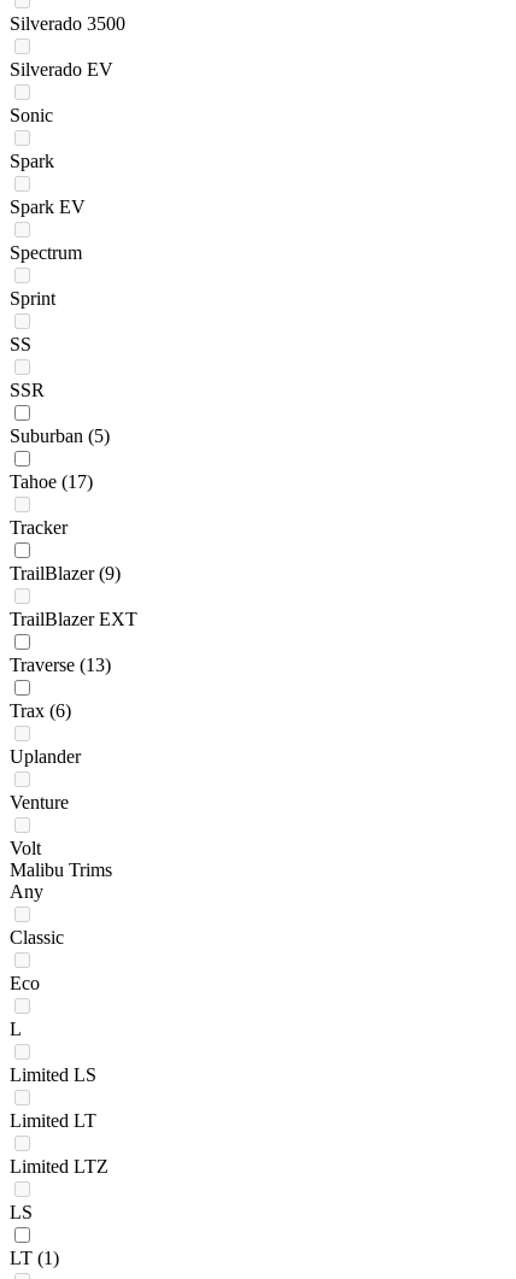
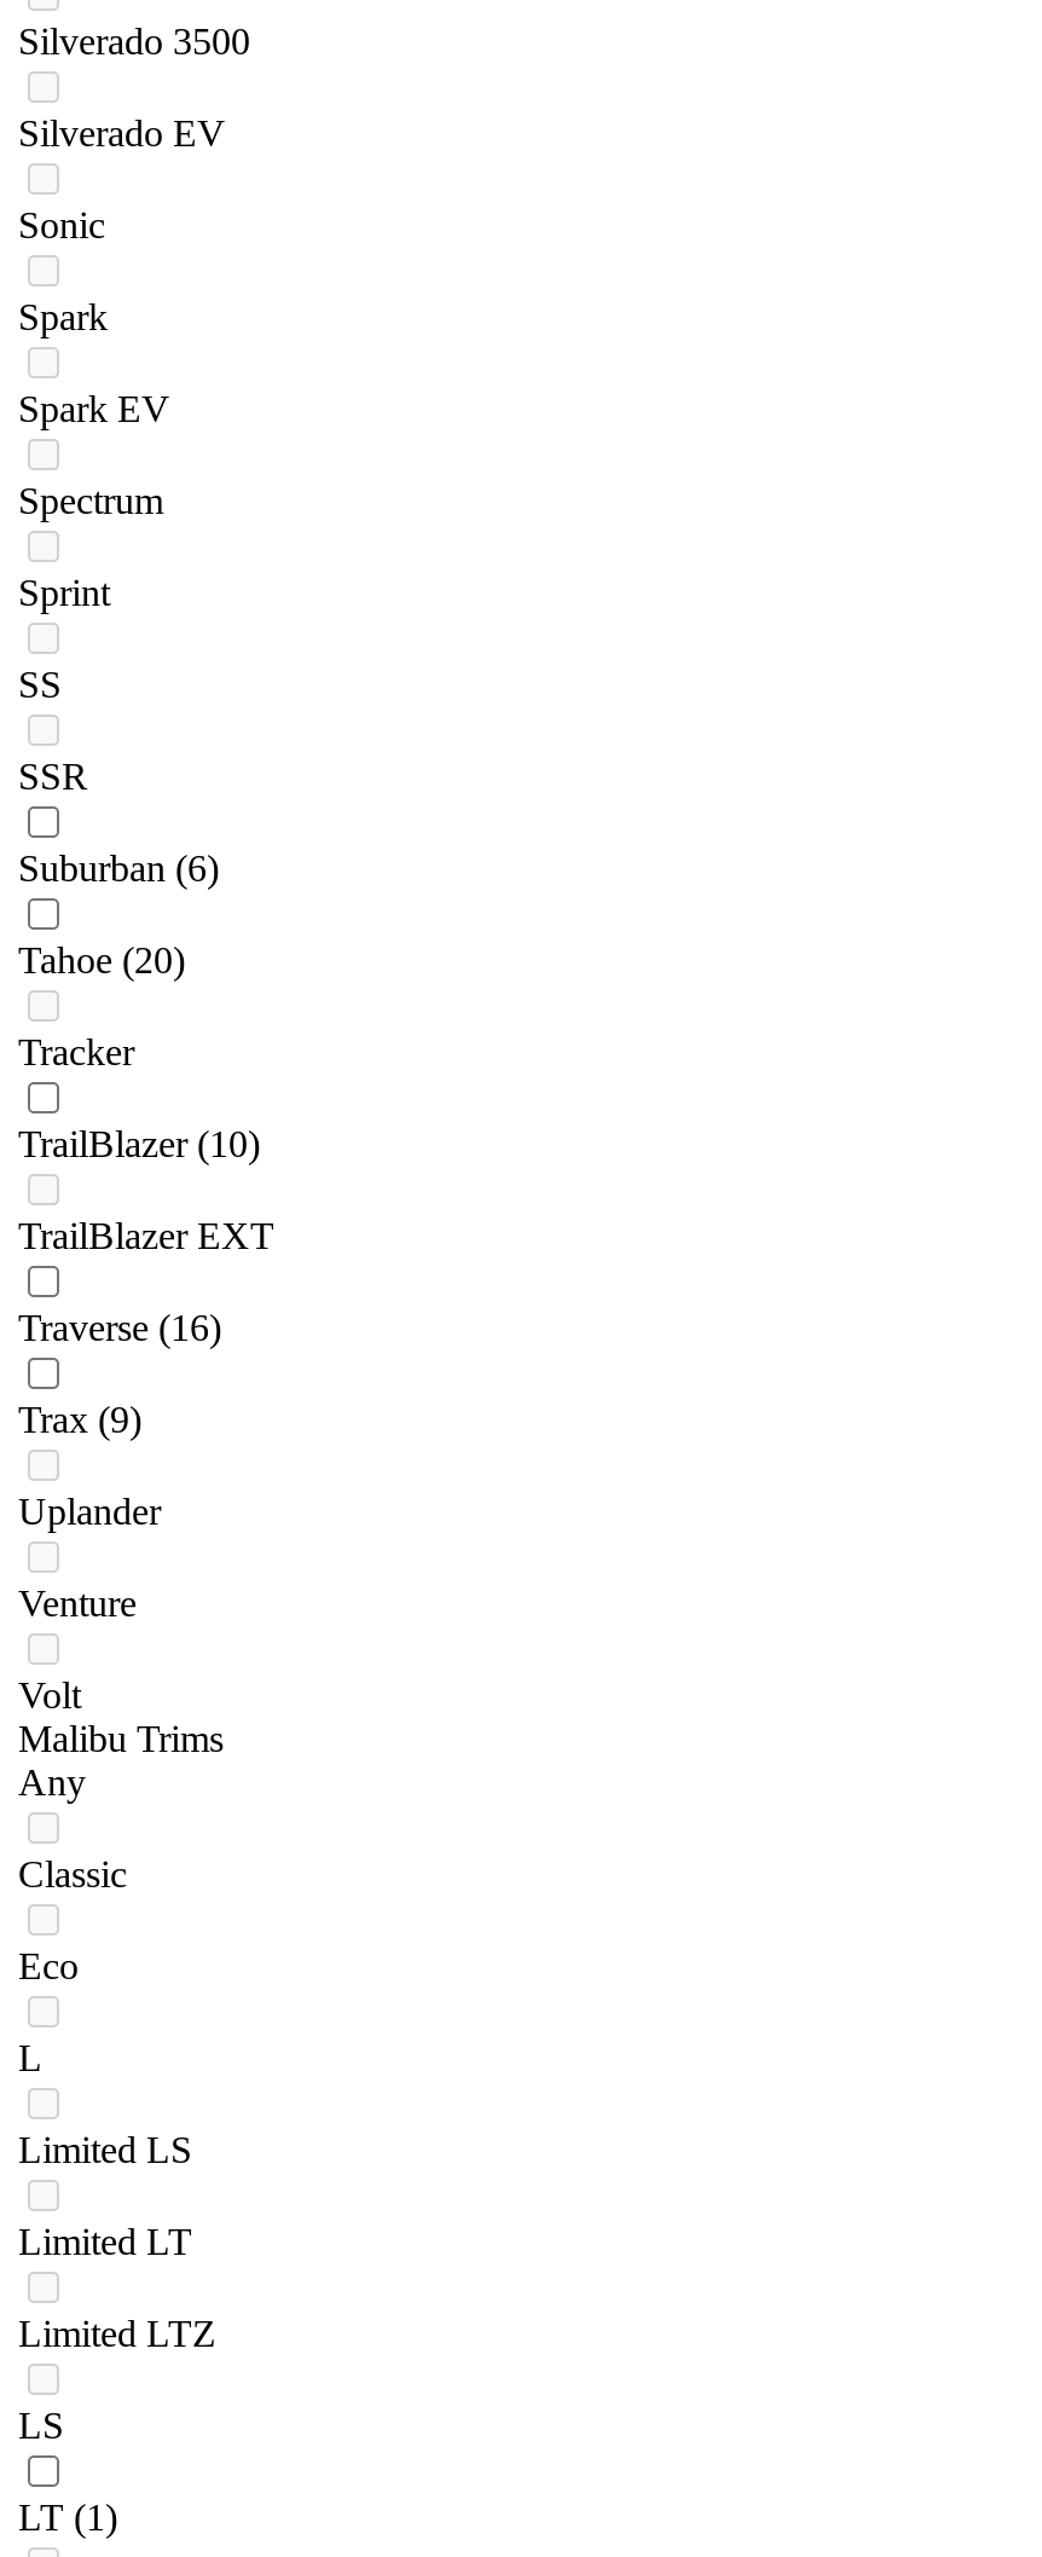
[10,426,110,447] Suburban (5) -> [18,848,219,890] Suburban (6)
[10,472,93,492] Tahoe (17) -> [18,940,185,981] Tahoe (20)
[10,563,121,584] TrailBlazer (9) -> [18,1124,260,1165] TrailBlazer (10)
[10,655,111,676] Traverse (13) -> [18,1308,221,1349] Traverse (16)
[10,701,71,721] Trax (6) -> [18,1400,141,1441] Trax (9)

